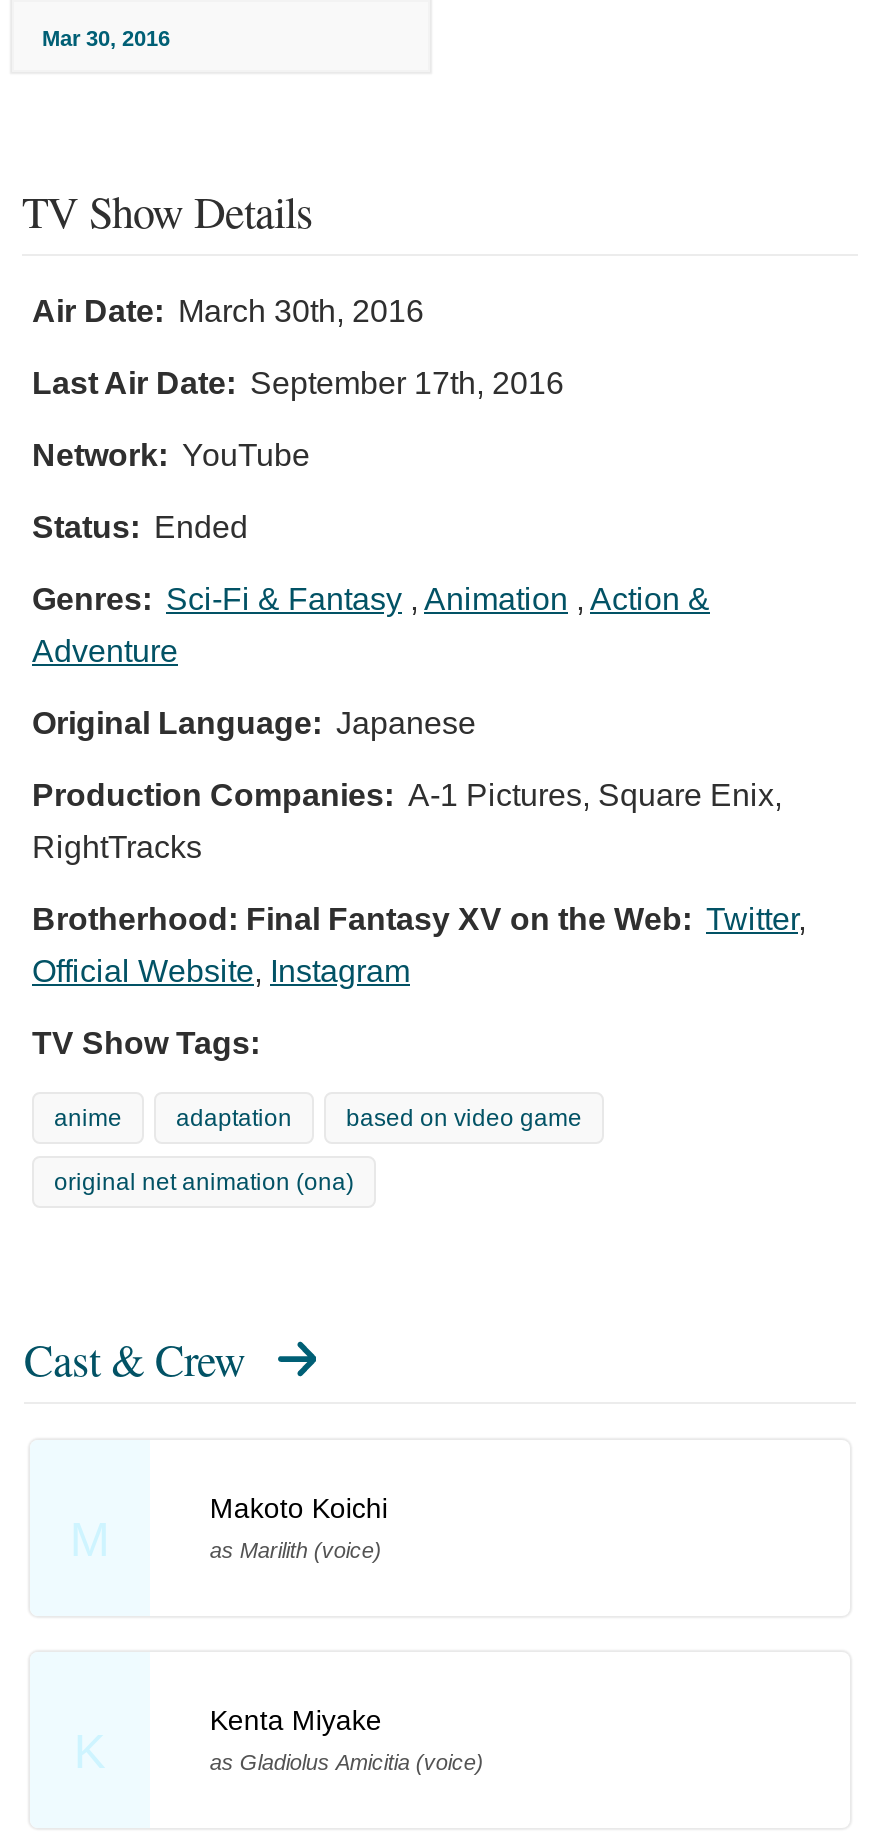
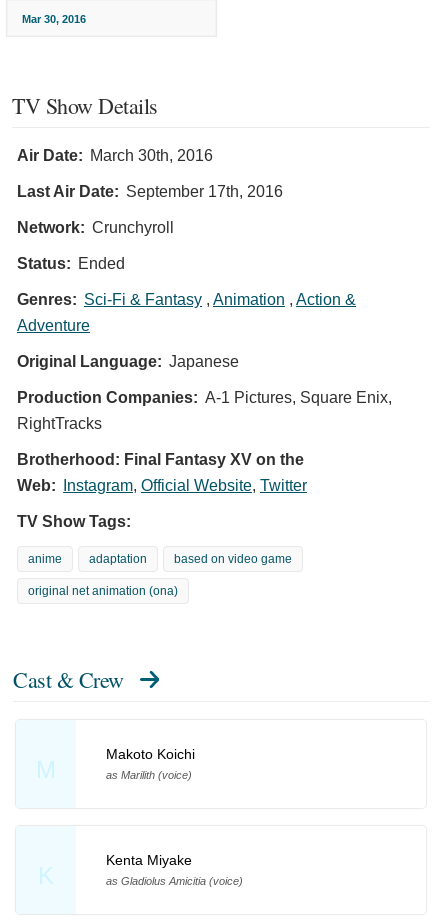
[32,438,310,472] Network: YouTube -> [17,219,174,236] Network: Crunchyroll
[32,902,806,936] Brotherhood: Final Fantasy XV on the Web: Twitter, -> [17,451,304,468] Brotherhood: Final Fantasy XV on the
[32,954,410,988] Official Website, Instagram -> [17,477,307,494] Web: Instagram, Official Website, Twitter

